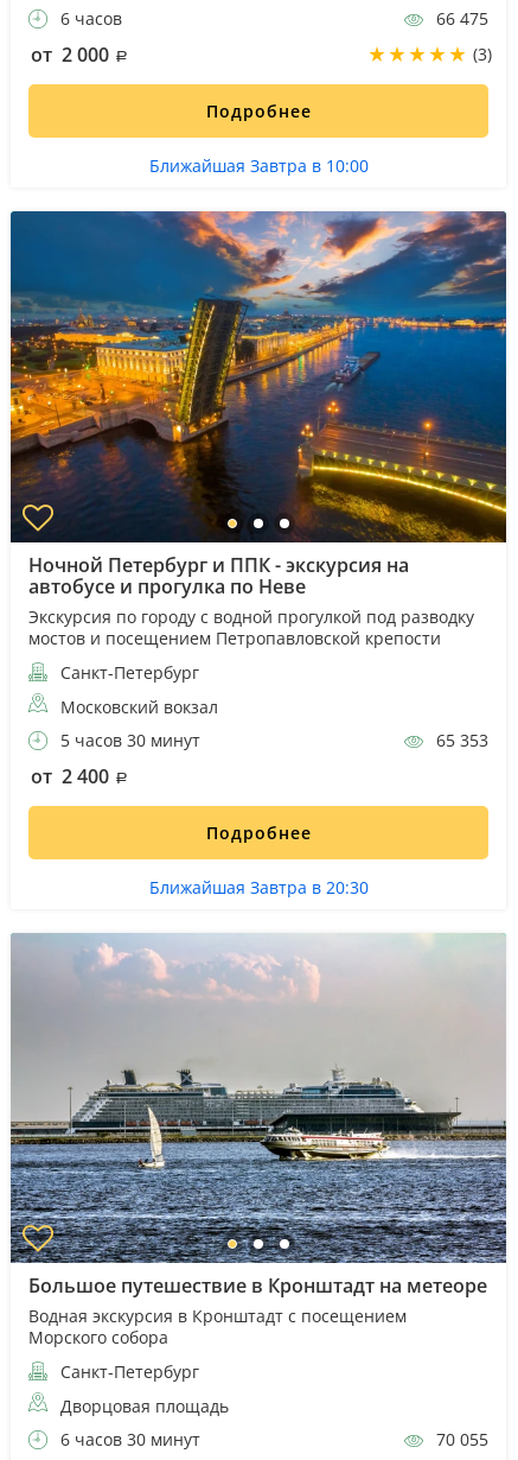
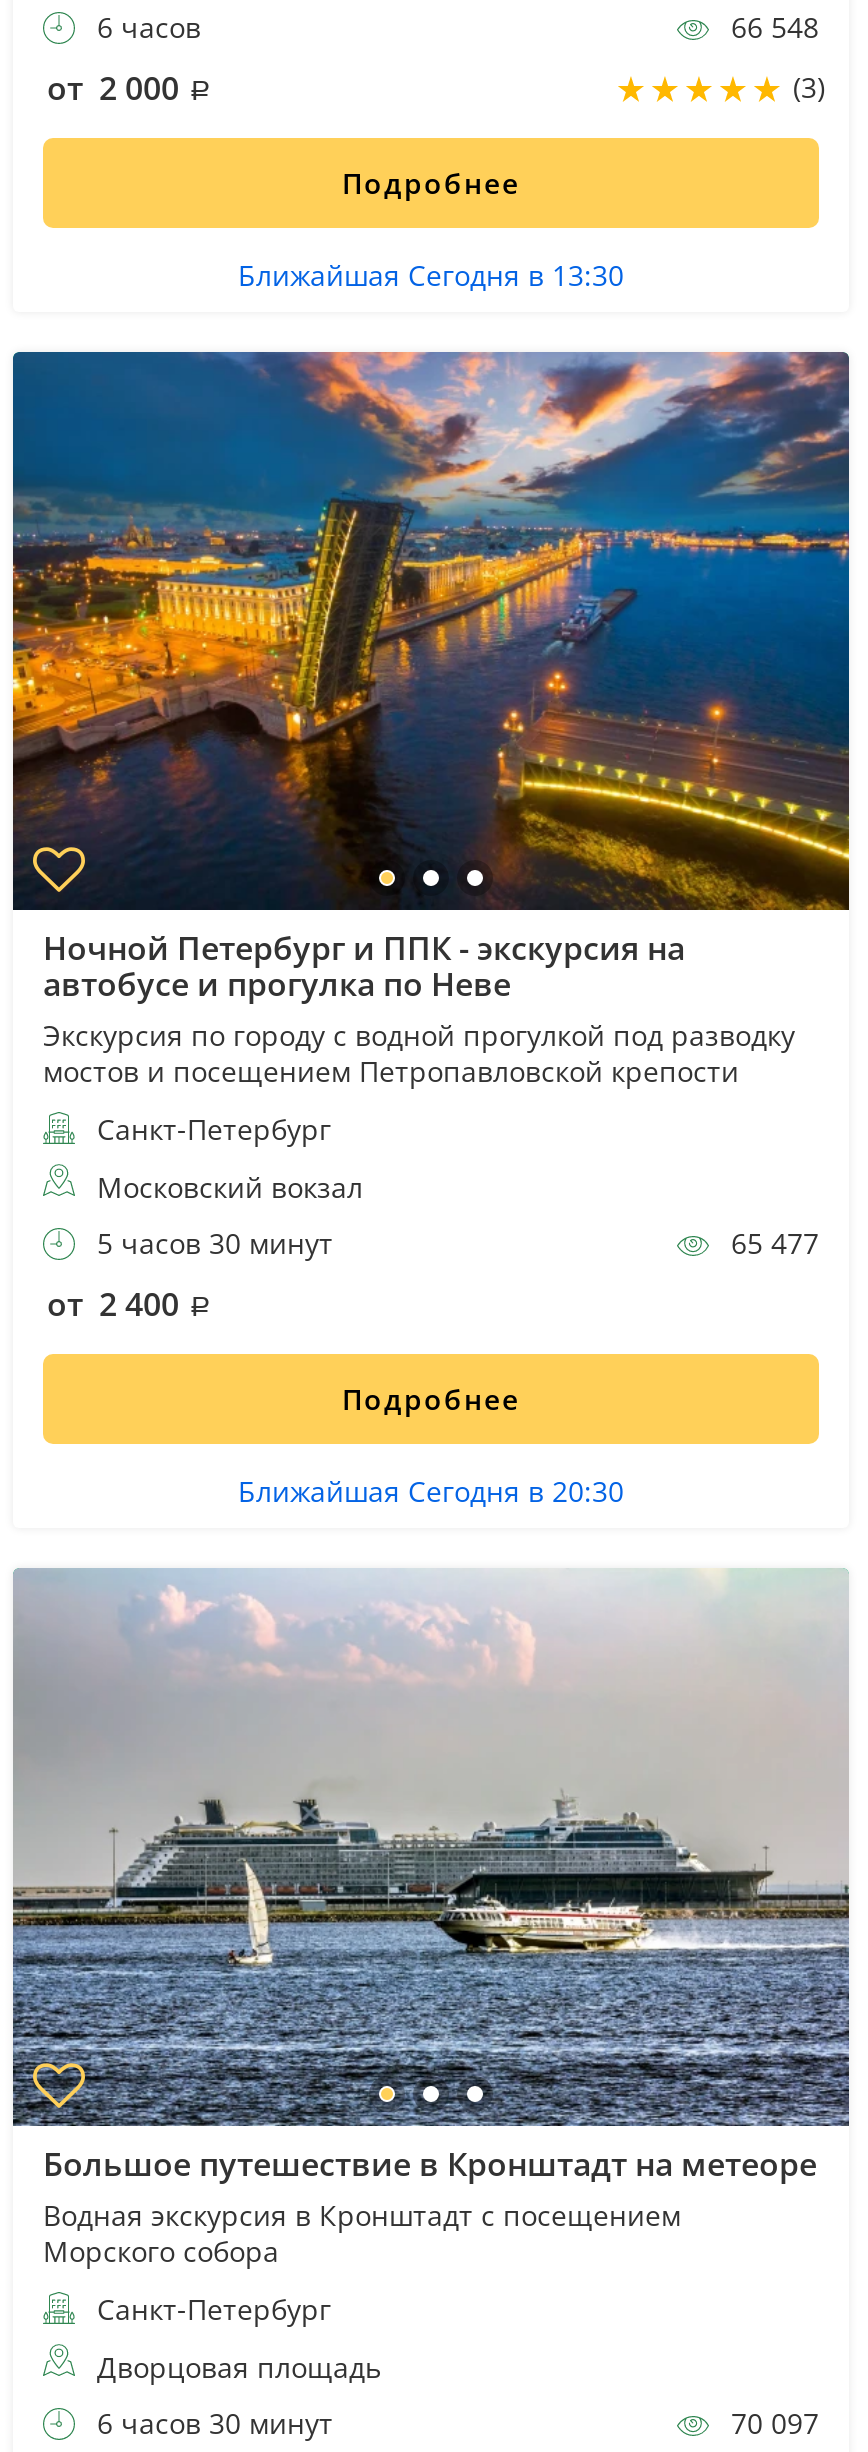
[431,7,488,30] 66 475 -> [723,9,819,47] 66 548
[149,154,368,177] Ближайшая Завтра в 10:00 -> [238,257,624,295] Ближайшая Сегодня в 13:30
[431,728,488,751] 65 353 -> [723,1224,819,1262] 65 477
[149,876,368,898] Ближайшая Завтра в 20:30 -> [238,1472,624,1510] Ближайшая Сегодня в 20:30
[431,1428,488,1451] 70 055 -> [723,2403,819,2441] 70 097

